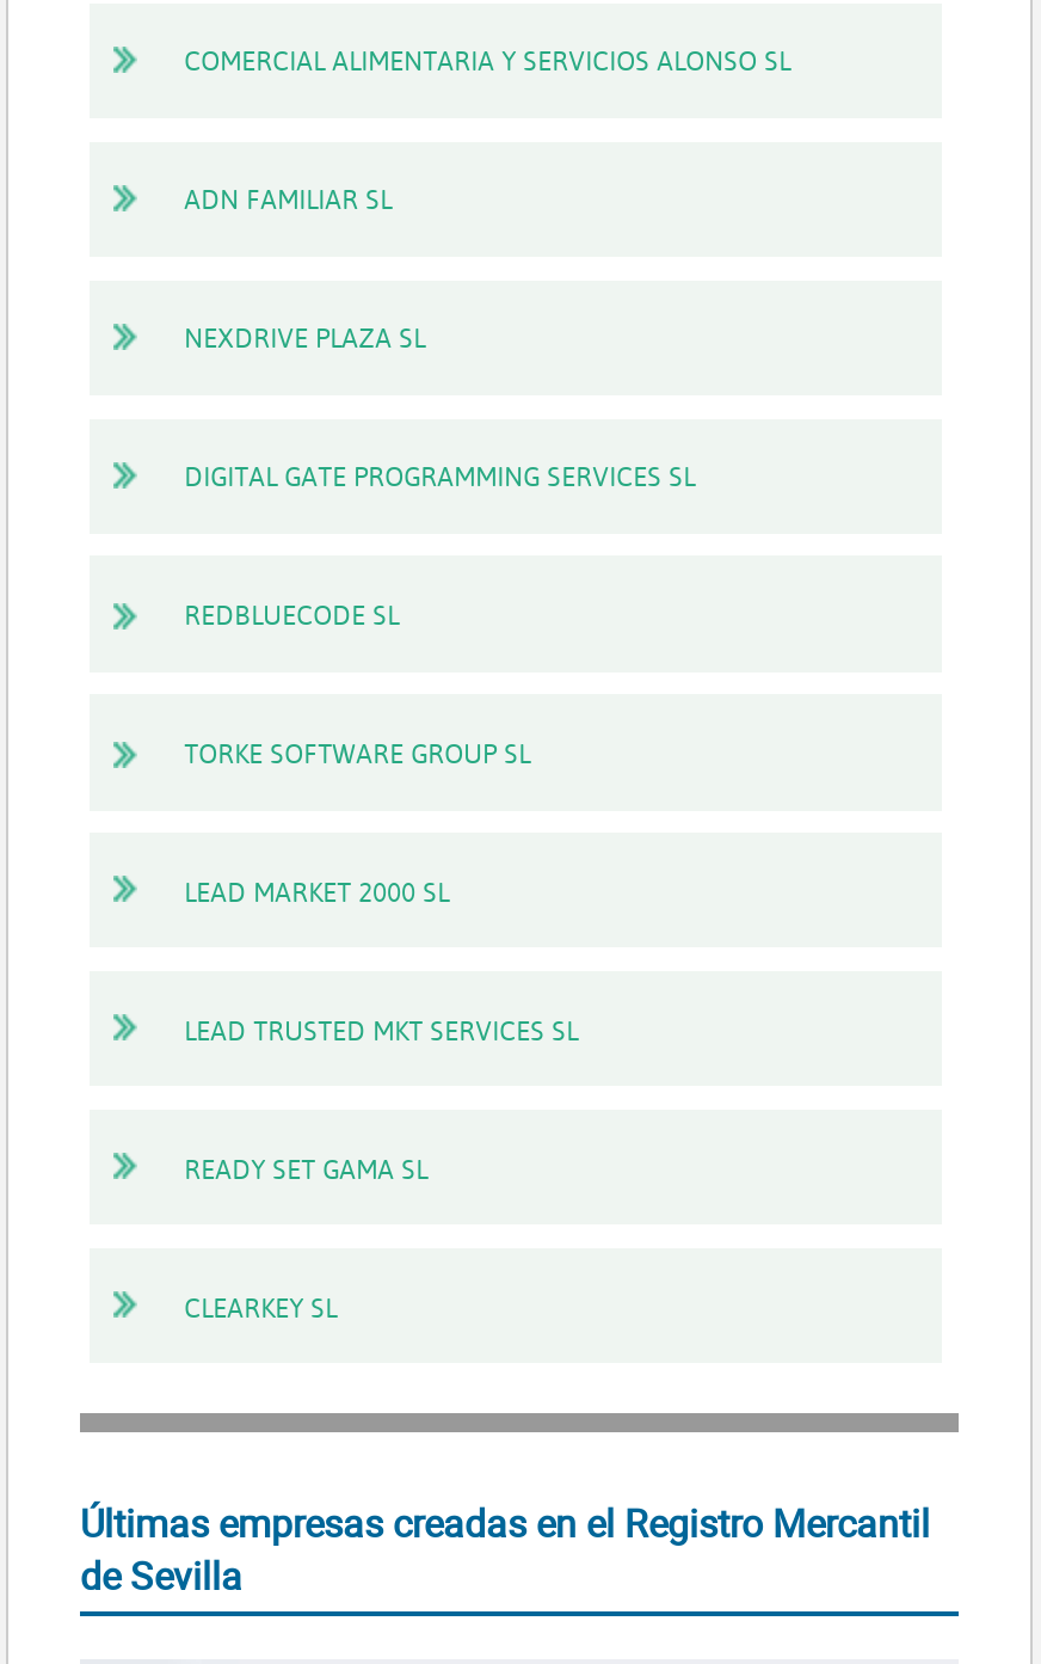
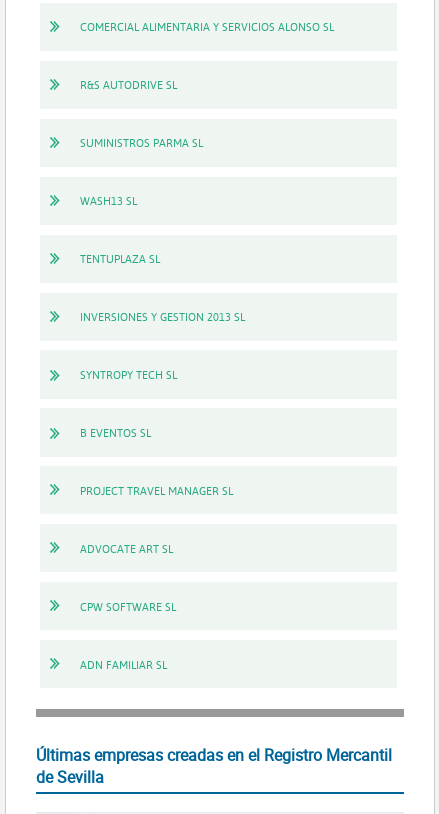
none -> [80,77,177,92] R&S AUTODRIVE SL
none -> [80,135,203,150] SUMINISTROS PARMA SL
none -> [80,193,137,208] WASH13 SL
none -> [80,251,160,266] TENTUPLAZA SL
none -> [80,309,245,324] INVERSIONES Y GESTION 2013 SL
none -> [80,367,177,382] SYNTROPY TECH SL
none -> [80,425,151,440] B EVENTOS SL
none -> [80,483,233,498] PROJECT TRAVEL MANAGER SL
none -> [80,541,173,556] ADVOCATE ART SL
none -> [80,599,176,614] CPW SOFTWARE SL
moved [184,181,392,217] -> [80,657,167,672]: ADN FAMILIAR SL
[184,320,425,355] NEXDRIVE PLAZA SL -> none
[184,458,695,494] DIGITAL GATE PROGRAMMING SERVICES SL -> none
[184,597,399,632] REDBLUECODE SL -> none
[184,735,530,771] TORKE SOFTWARE GROUP SL -> none
[184,873,449,909] LEAD MARKET 2000 SL -> none
[184,1012,578,1048] LEAD TRUSTED MKT SERVICES SL -> none
[184,1150,428,1186] READY SET GAMA SL -> none
[184,1289,337,1325] CLEARKEY SL -> none

